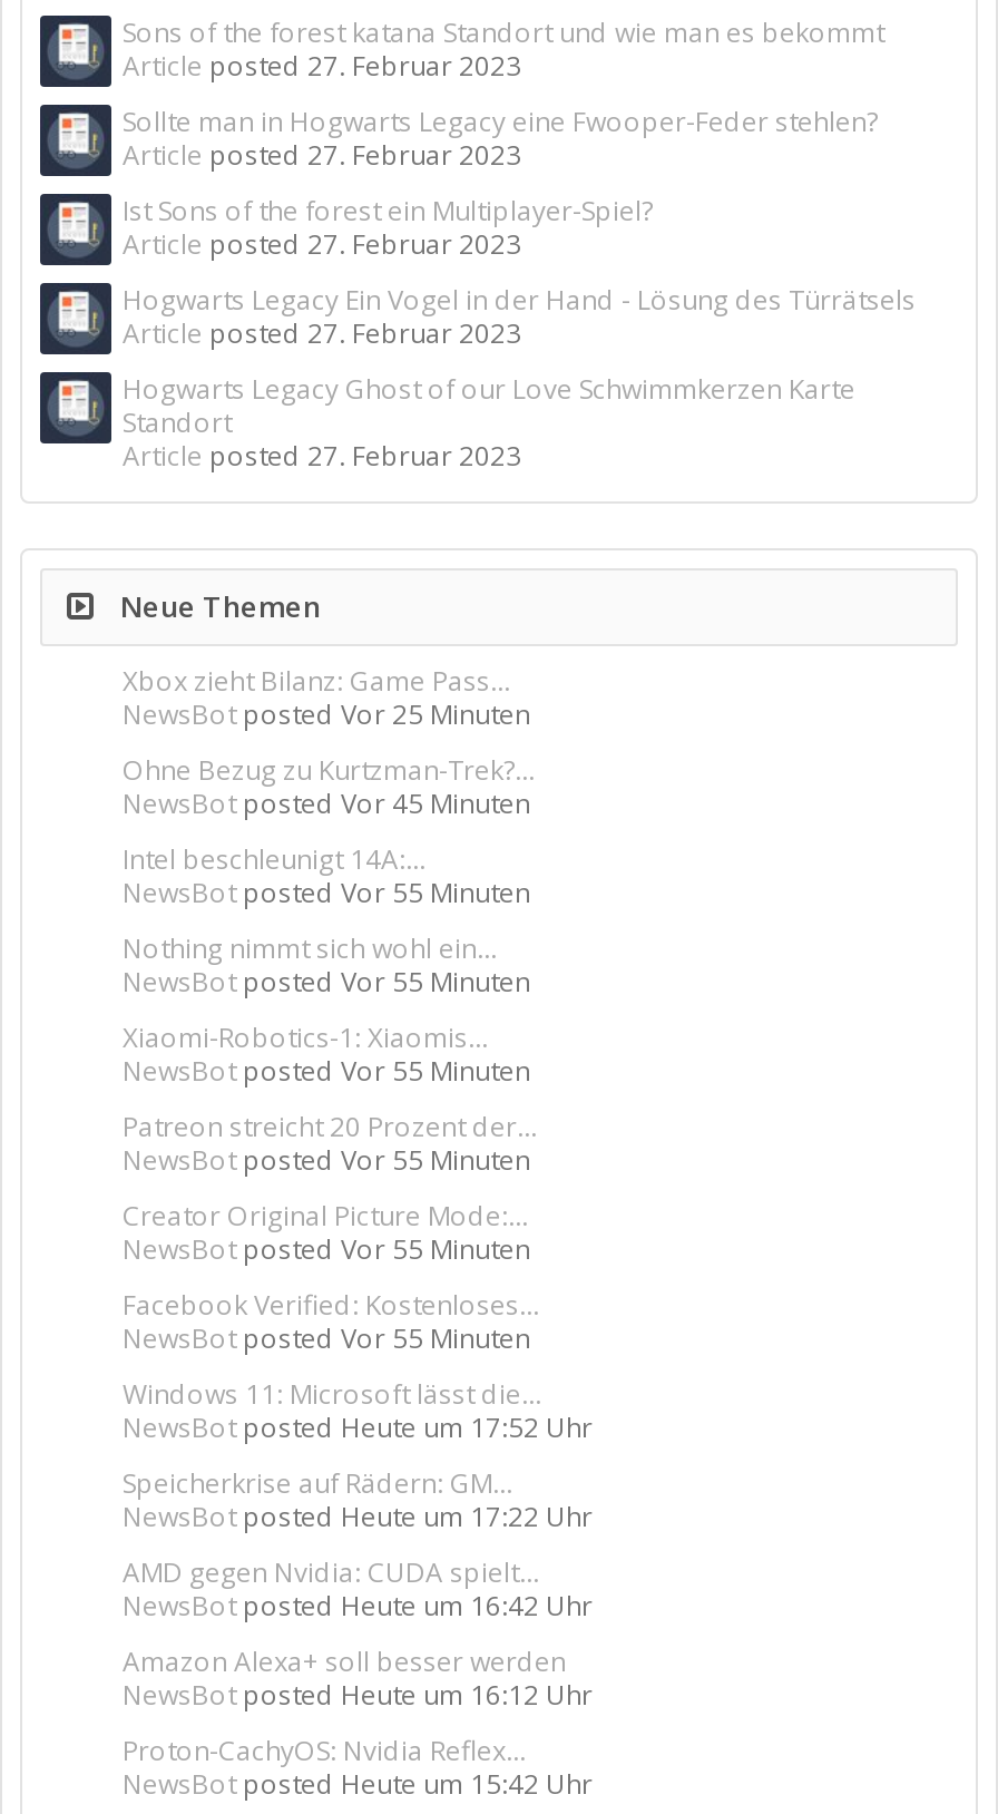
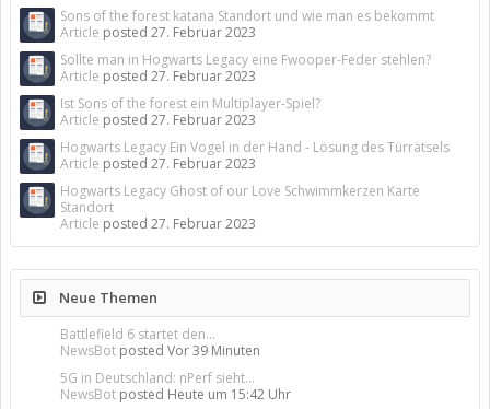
[123,662,593,1769] Xbox zieht Bilanz: Game Pass... | NewsBot posted Vor 25 Minuten | Ohne Bezug zu Kurtzman-Trek?... | NewsBot posted Vor 45 Minuten | Intel beschleunigt 14A:... | NewsBot posted Vor 55 Minuten | Nothing nimmt sich wohl ein... | NewsBot posted Vor 55 Minuten | Xiaomi-Robotics-1: Xiaomis... | NewsBot posted Vor 55 Minuten | Patreon streicht 20 Prozent der... | NewsBot posted Vor 55 Minuten | Creator Original Picture Mode:... | NewsBot posted Vor 55 Minuten | Facebook Verified: Kostenloses... | NewsBot posted Vor 55 Minuten | Windows 11: Microsoft lässt die... | NewsBot posted Heute um 17:52 Uhr | Speicherkrise auf Rädern: GM... | NewsBot posted Heute um 17:22 Uhr | AMD gegen Nvidia: CUDA spielt... | NewsBot posted Heute um 16:42 Uhr | Amazon Alexa+ soll besser werden | NewsBot posted Heute um 16:12 Uhr | Proton-CachyOS: Nvidia Reflex... -> [60,325,260,387] Battlefield 6 startet den... | NewsBot posted Vor 39 Minuten | 5G in Deutschland: nPerf sieht...

